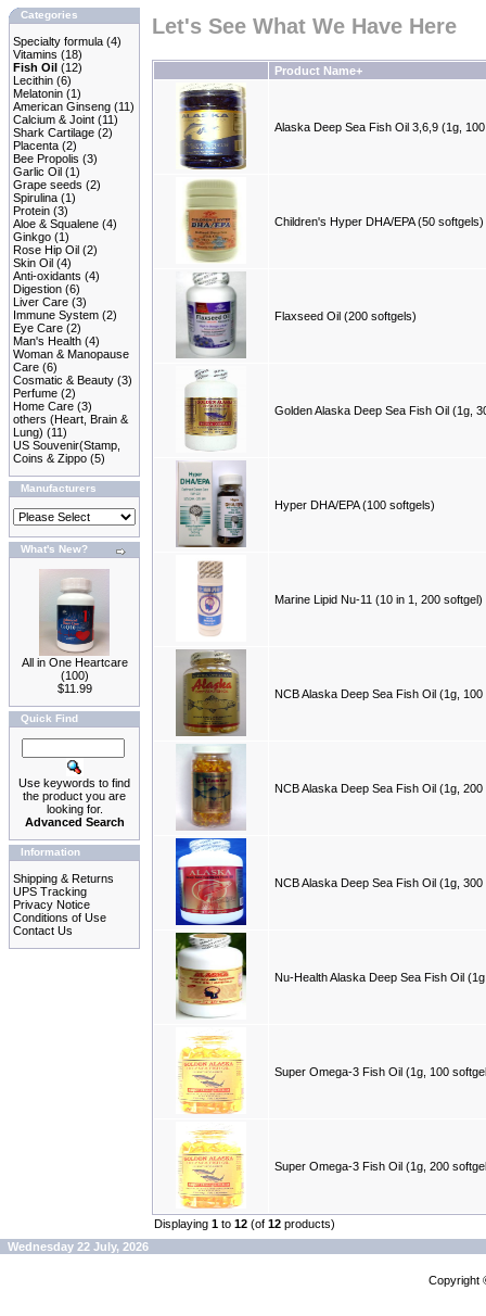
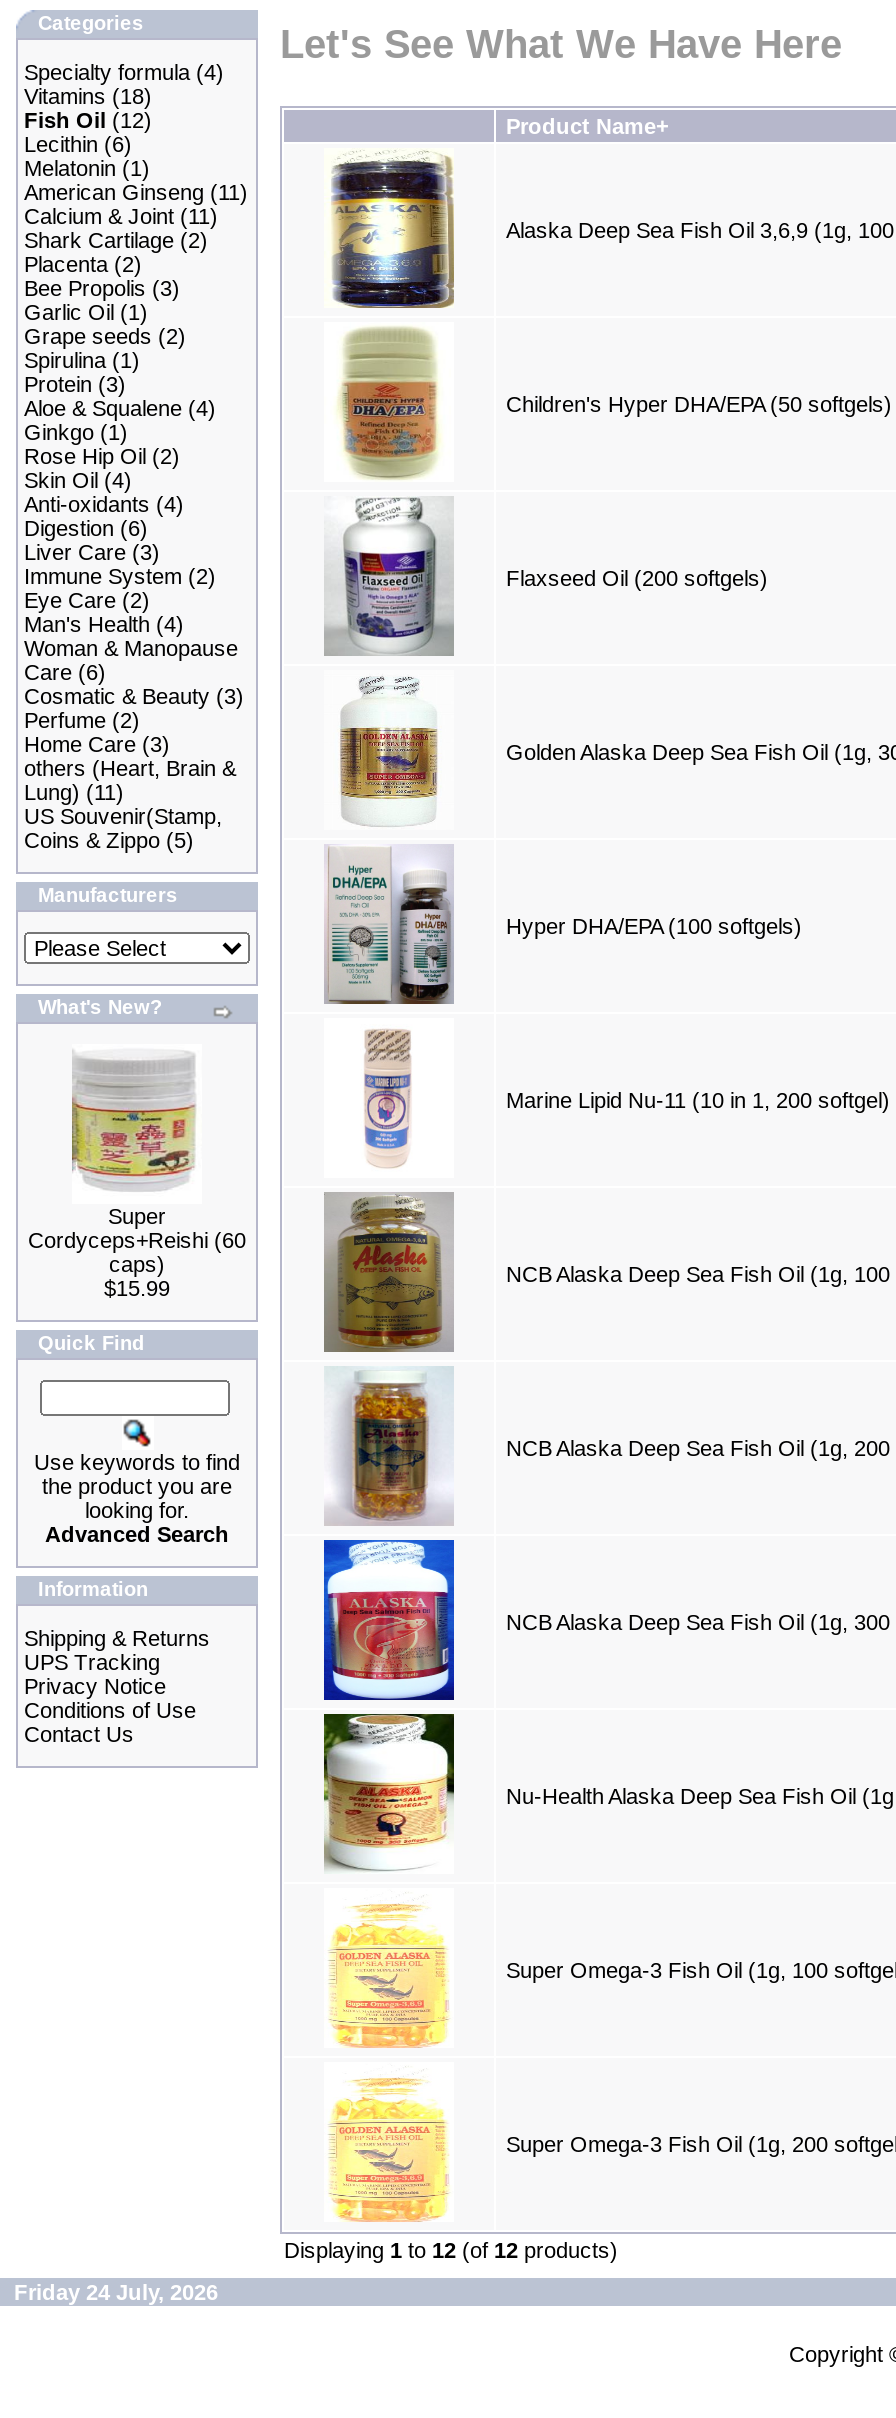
[21,569,127,695] [image] | All in One Heartcare | (100) | $11.99 -> [28,1046,246,1300] [image] | Super | Cordyceps+Reishi (60 | caps) | $15.99
[1,1240,155,1253] Wednesday 22 July, 2026 -> [2,2280,230,2304] Friday 24 July, 2026

